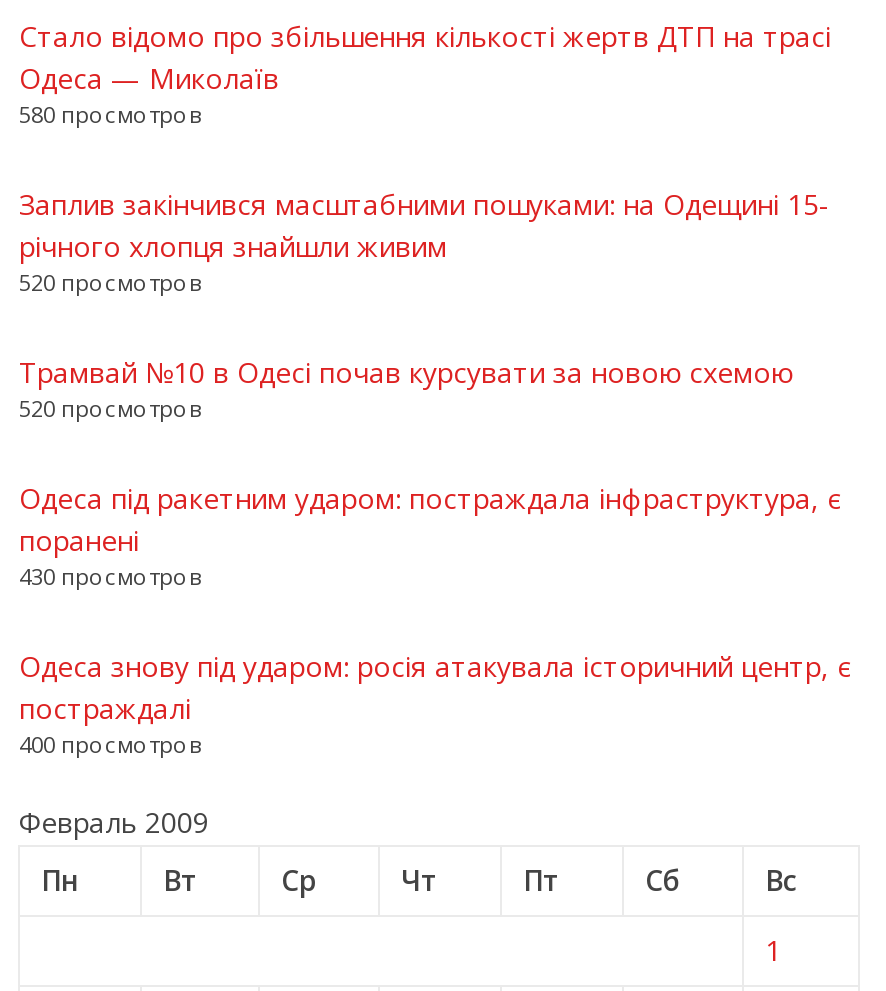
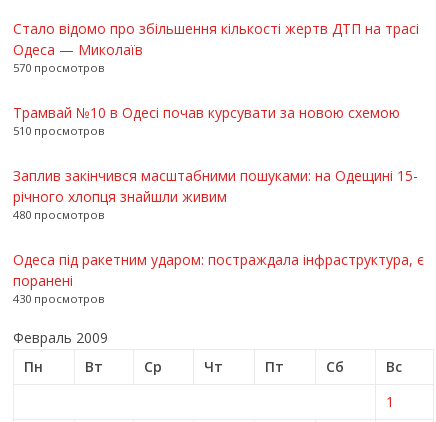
[19,98,201,128] 580 просмотров -> [13,60,104,138] 570 просмотров | 510 просмотров
moved [19,184,829,264] -> [13,166,418,206]: Заплив закінчився масштабними пошуками: на Одещині 15- | річного хлопця знайшли живим
[19,266,201,422] 520 просмотров | 520 просмотров -> [13,207,104,222] 480 просмотров
moved [19,352,793,390] -> [13,103,400,122]: Трамвай №10 в Одесі почав курсувати за новою схемою
[19,646,851,758] Одеса знову під ударом: росія атакувала історичний центр, є | постраждалі | 400 просмотров -> none

